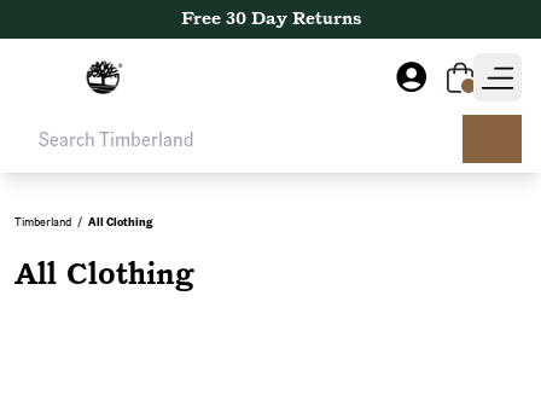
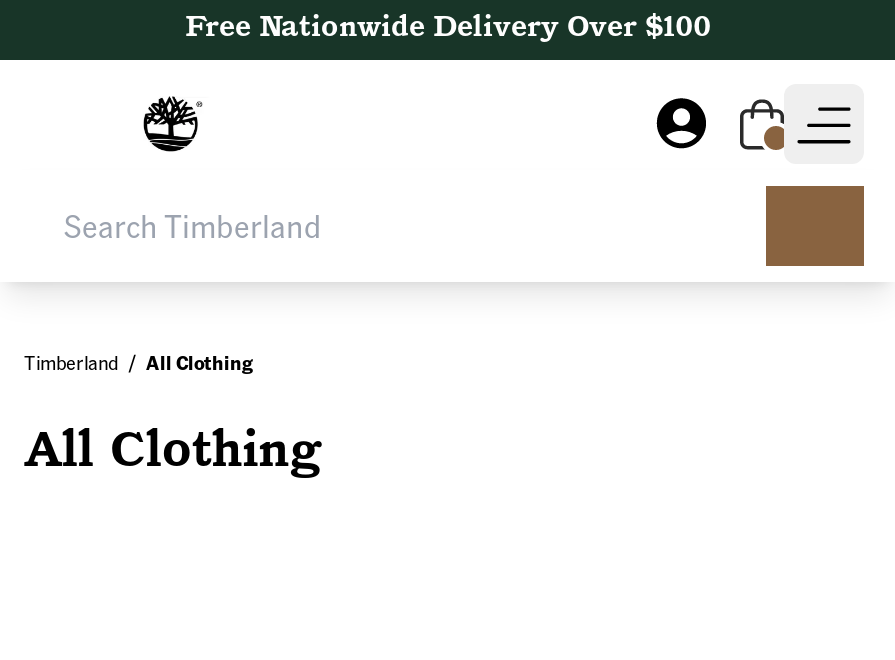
[181,8,360,29] Free 30 Day Returns -> [185,10,711,44] Free Nationwide Delivery Over $100

